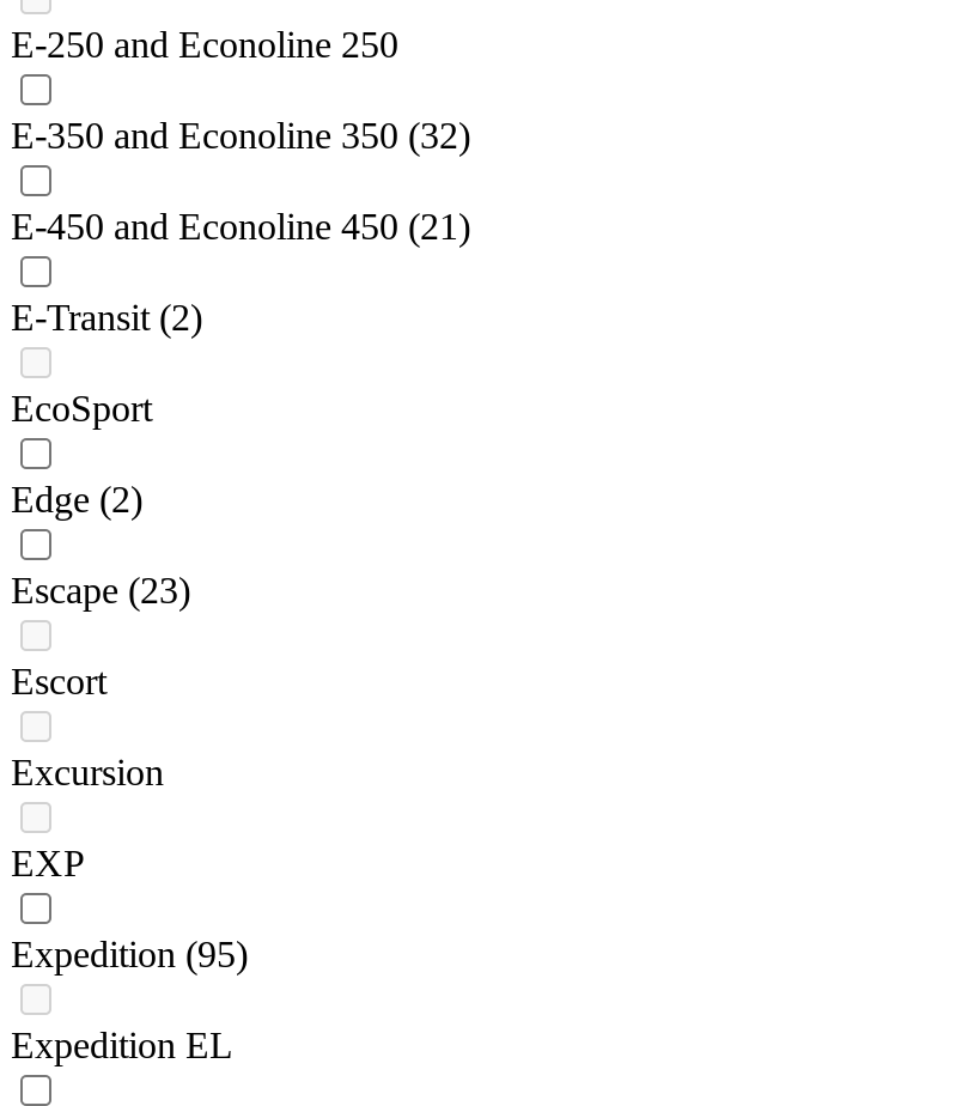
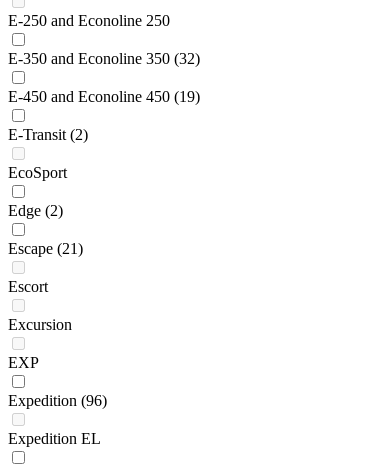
[11,207,470,248] E-450 and Econoline 450 (21) -> [8,88,200,105] E-450 and Econoline 450 (19)
[11,571,190,611] Escape (23) -> [8,240,83,257] Escape (21)
[11,935,248,975] Expedition (95) -> [8,392,107,409] Expedition (96)

